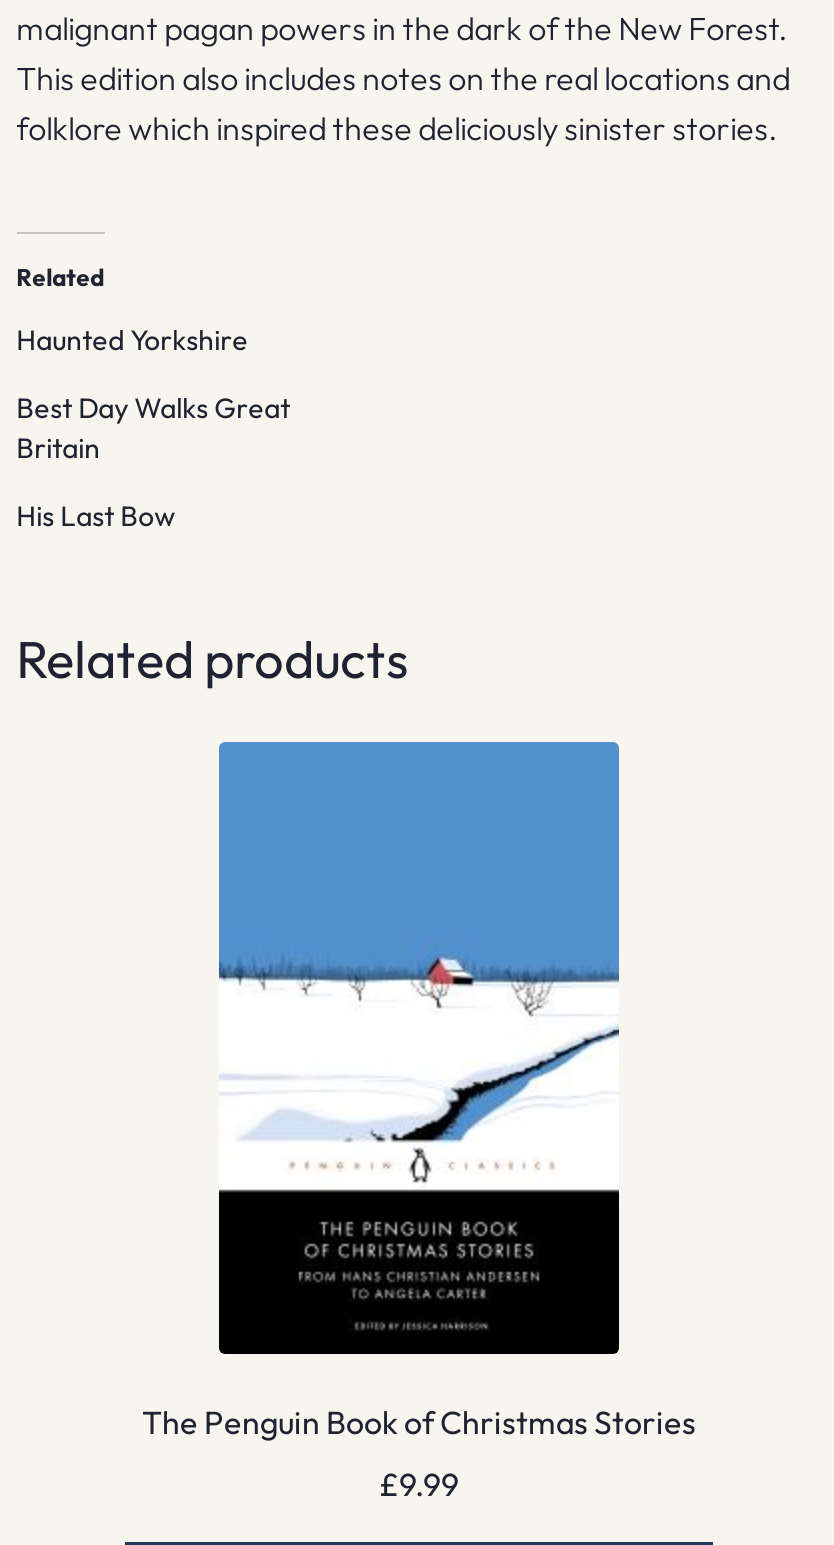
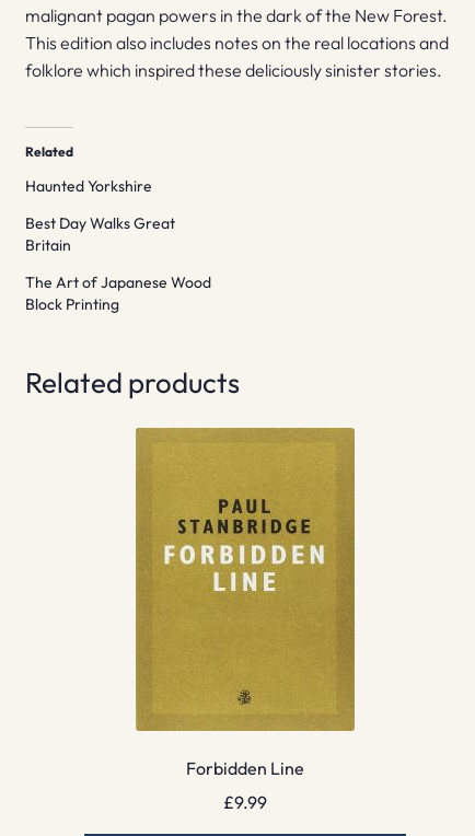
[16,497,176,533] His Last Bow -> [25,272,211,314] The Art of Japanese Wood | Block Printing
moved [16,625,408,691] -> [25,364,239,400]: Related products
[142,740,696,1443] [image] | The Penguin Book of Christmas Stories -> [135,427,356,780] [image] | Forbidden Line

